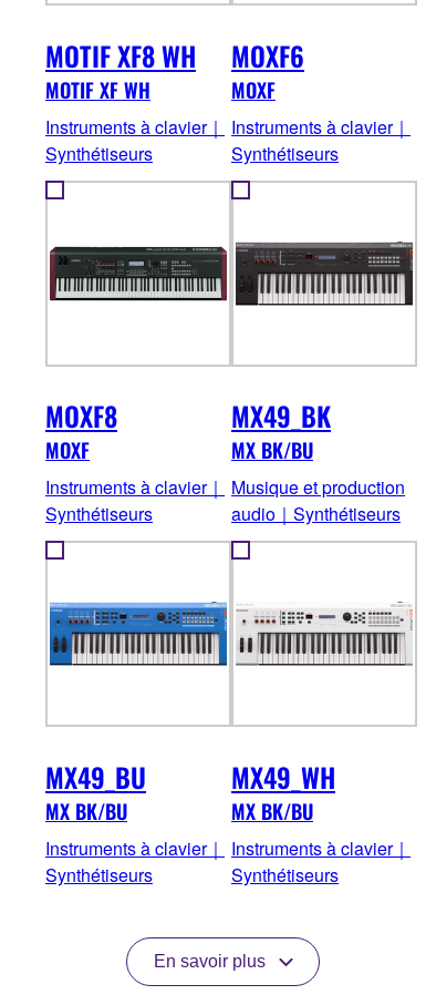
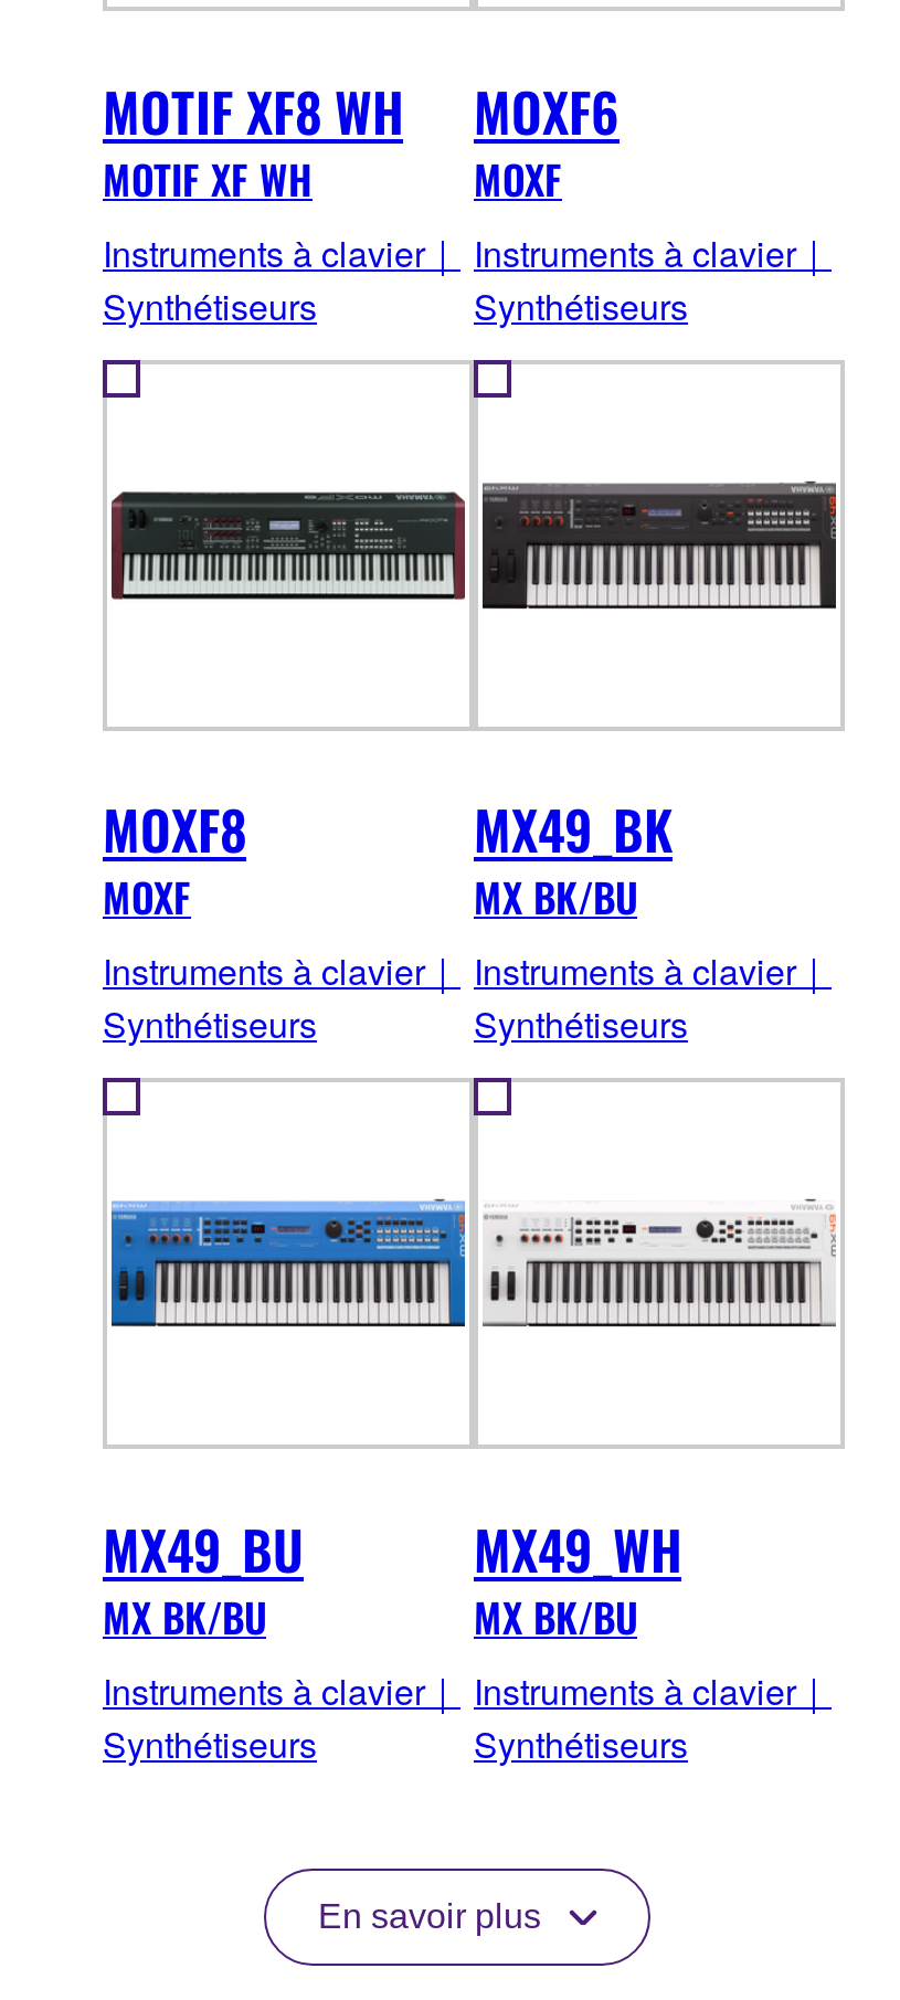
[231,475,405,527] Musique et production | audio｜Synthétiseurs -> [474,946,832,1050] Instruments à clavier｜ | Synthétiseurs

